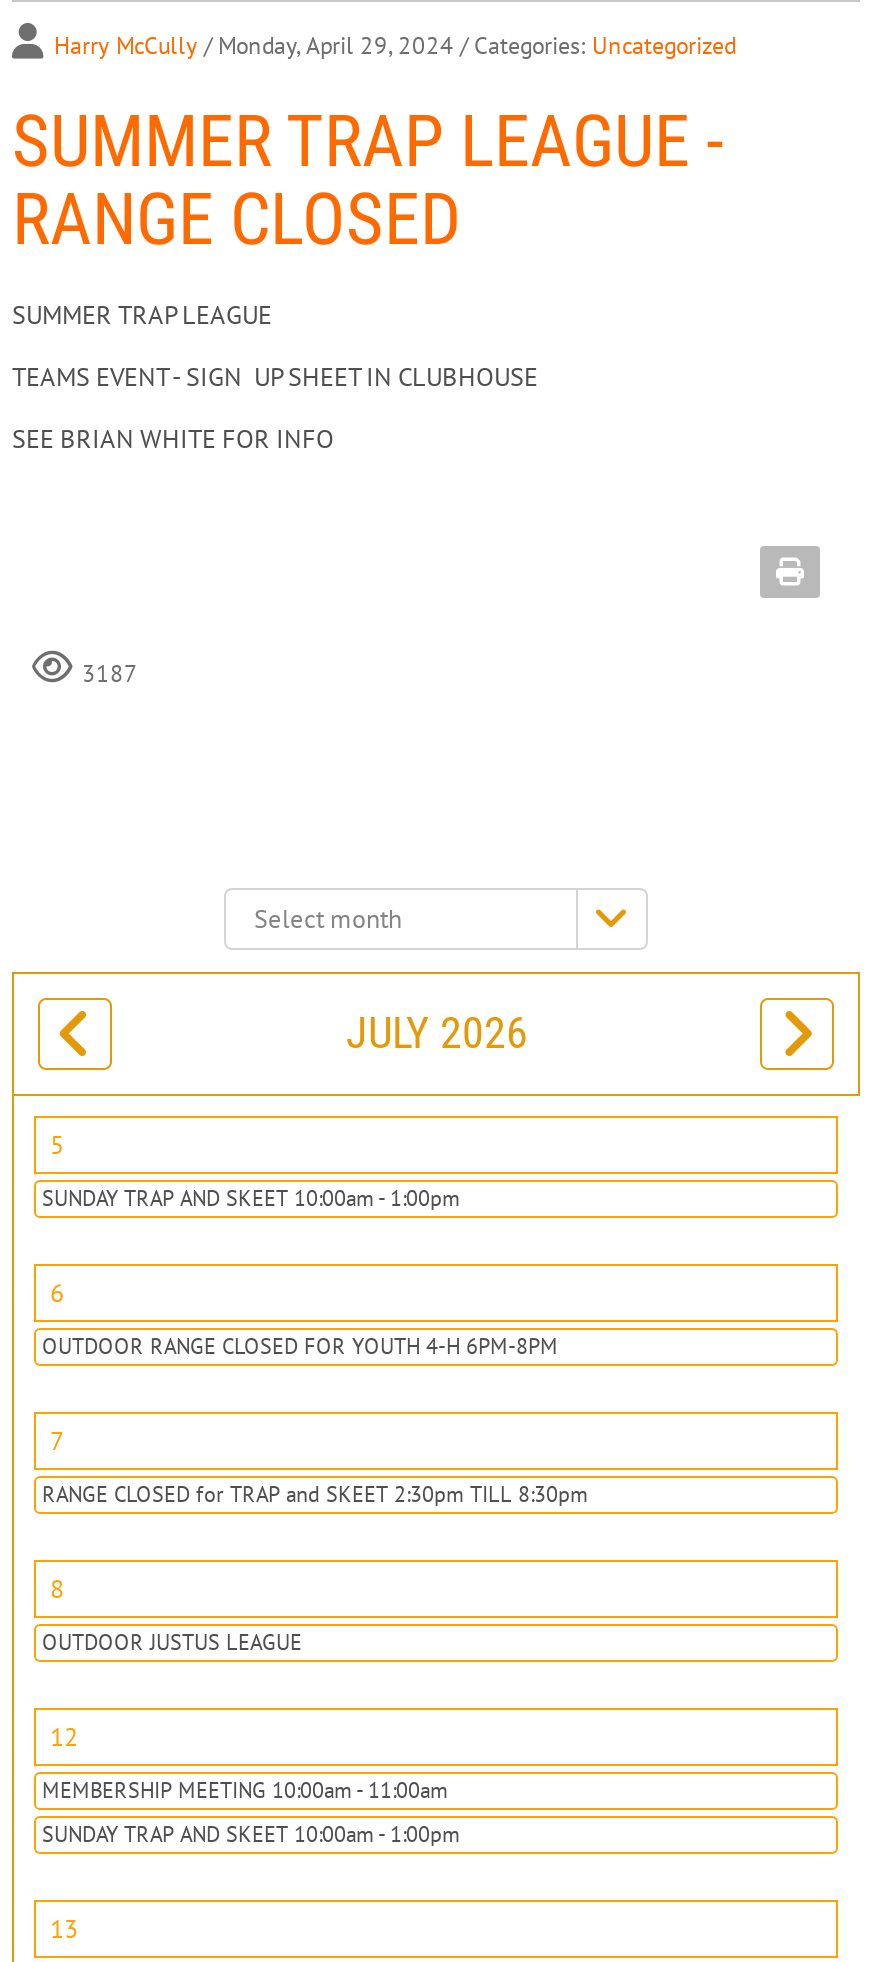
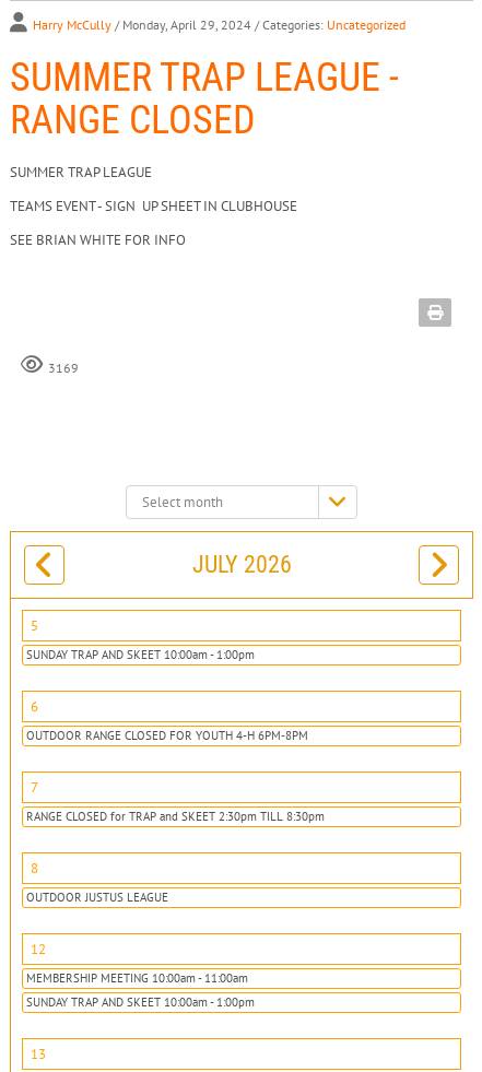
[82,657,138,687] 3187 -> [48,359,79,375] 3169

